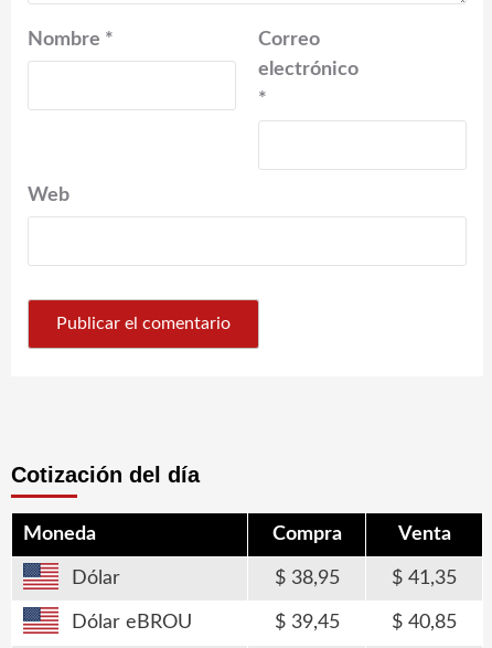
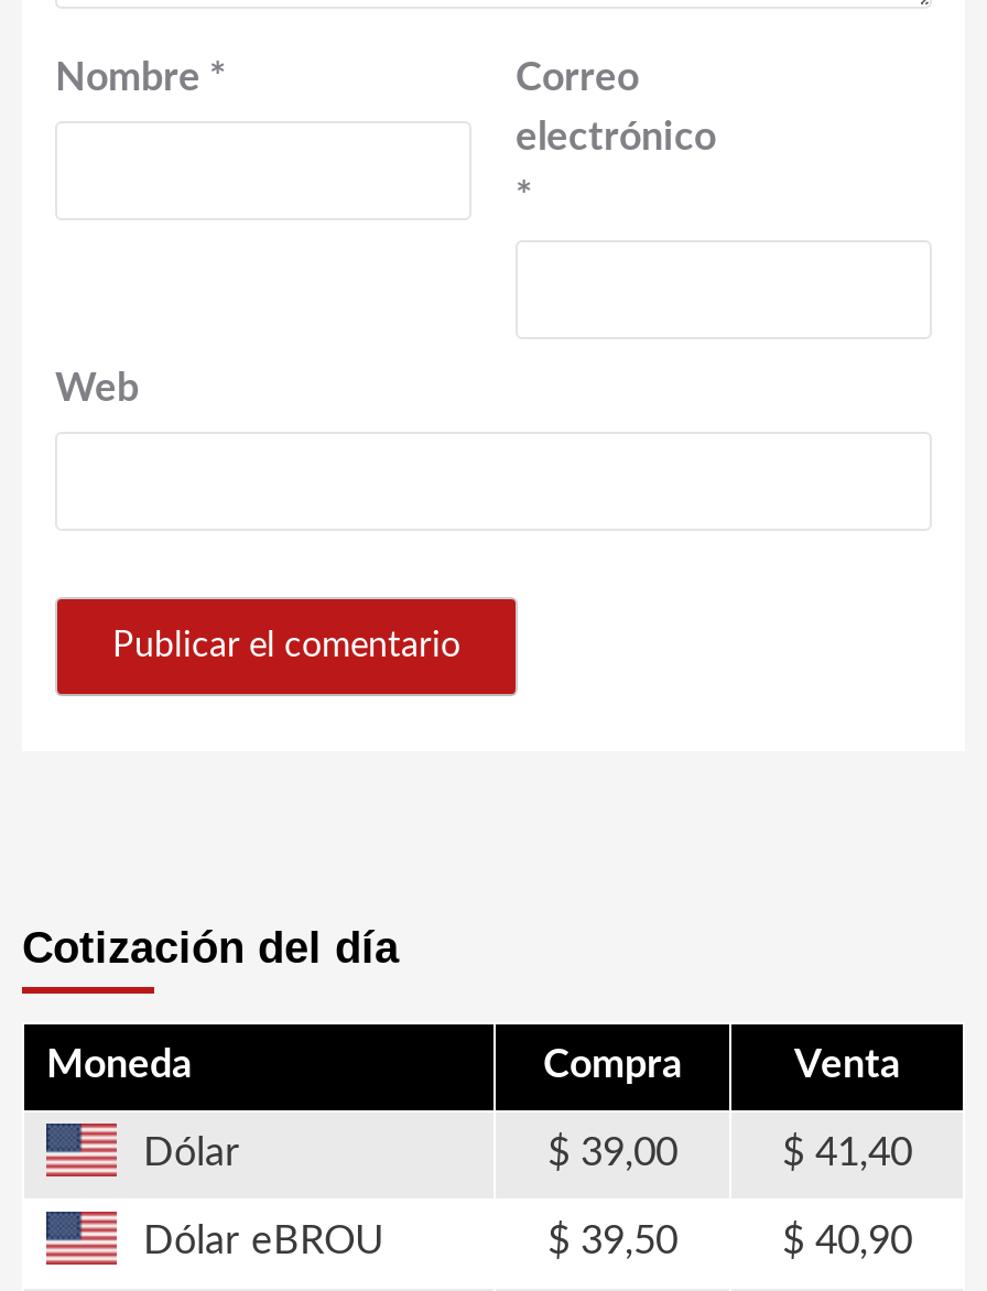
[291,568,339,588] 38,95 -> [581,1134,677,1174] 39,00
[408,568,457,588] 41,35 -> [815,1134,912,1174] 41,40
[291,612,339,632] 39,45 -> [581,1222,677,1262] 39,50
[408,612,457,632] 40,85 -> [815,1222,912,1262] 40,90

